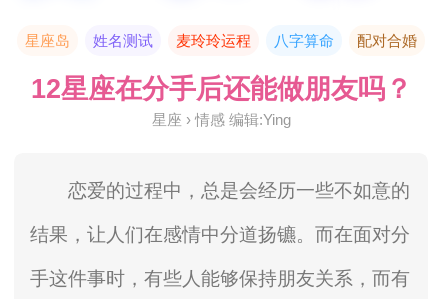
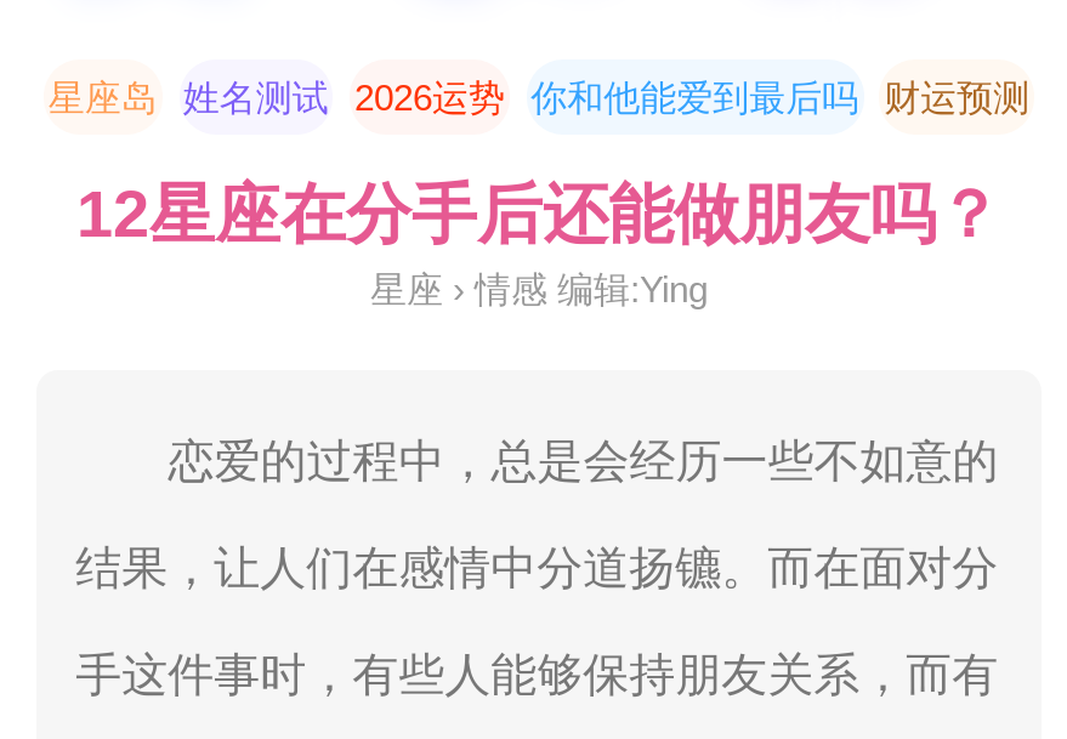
[176,32,417,49] 麦玲玲运程 | 八字算命 | 配对合婚 -> [354,77,1030,118] 2026运势 | 你和他能爱到最后吗 | 财运预测

